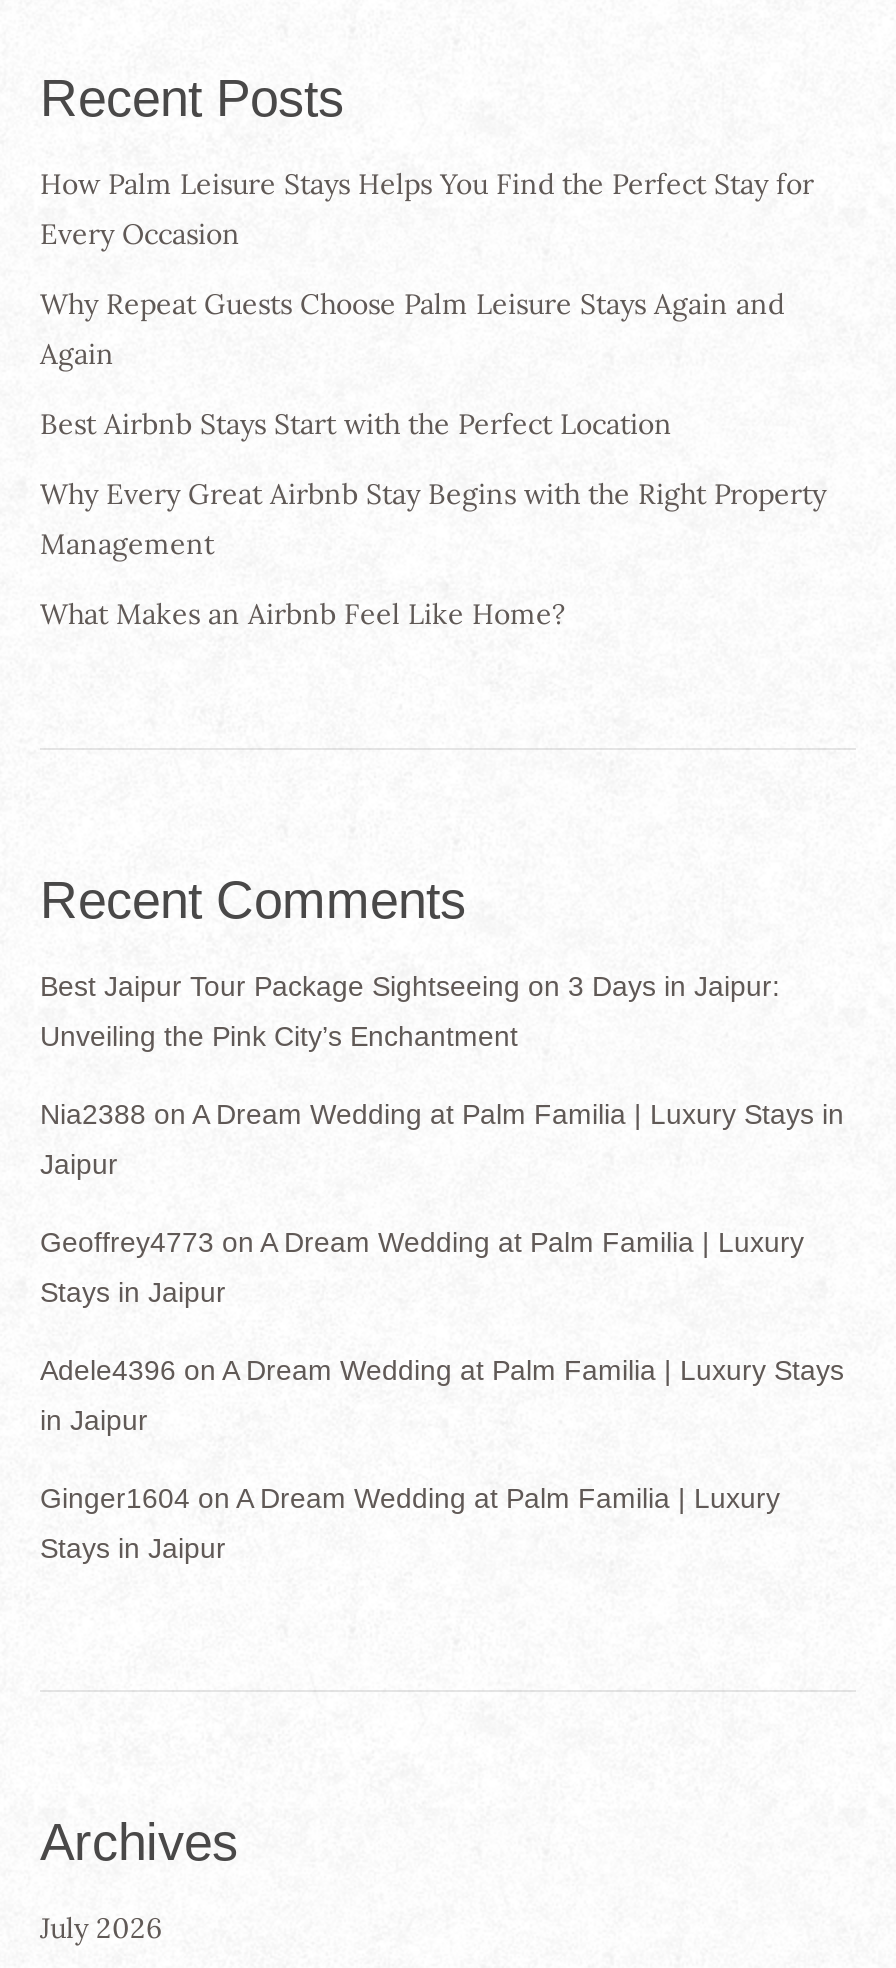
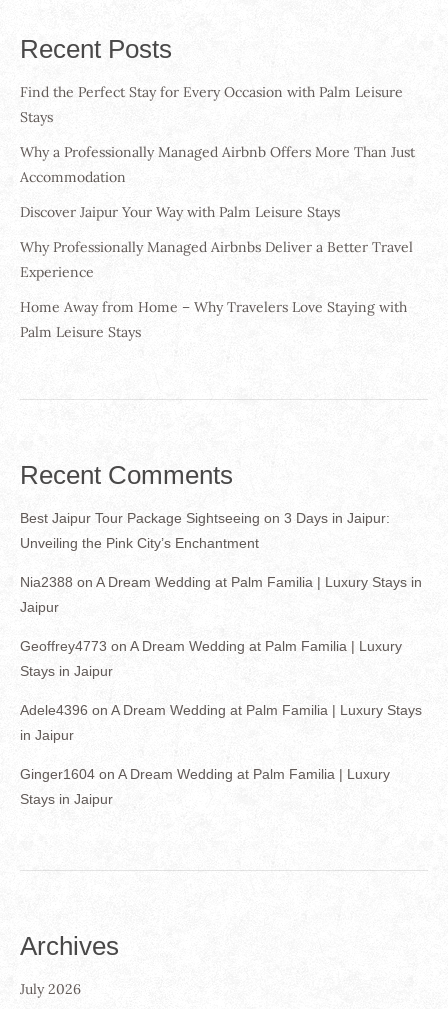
[40,166,814,252] How Palm Leisure Stays Helps You Find the Perfect Stay for | Every Occasion -> [20,83,403,126] Find the Perfect Stay for Every Occasion with Palm Leisure | Stays
[40,286,784,372] Why Repeat Guests Choose Palm Leisure Stays Again and | Again -> [20,143,415,186] Why a Professionally Managed Airbnb Offers More Than Just | Accommodation
[40,406,672,442] Best Airbnb Stays Start with the Perfect Location -> [20,203,340,221] Discover Jaipur Your Way with Palm Leisure Stays
[40,476,826,562] Why Every Great Airbnb Stay Begins with the Right Property | Management -> [20,238,413,281] Why Professionally Managed Airbnbs Deliver a Better Travel | Experience
[40,596,566,632] What Makes an Airbnb Feel Like Home? -> [20,298,407,341] Home Away from Home – Why Travelers Love Staying with | Palm Leisure Stays

